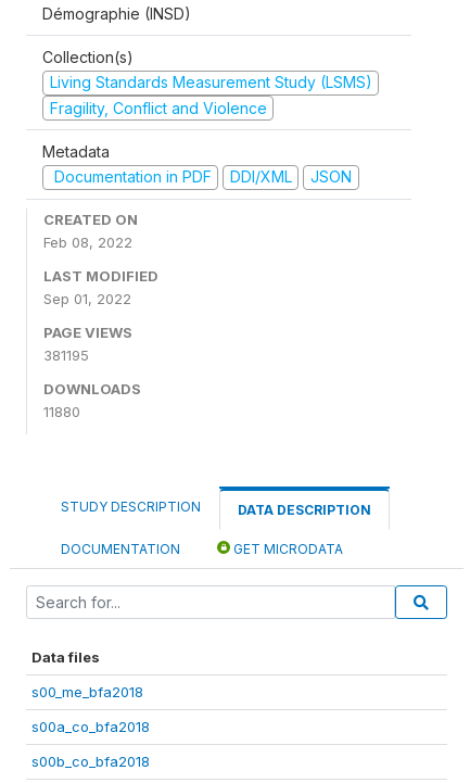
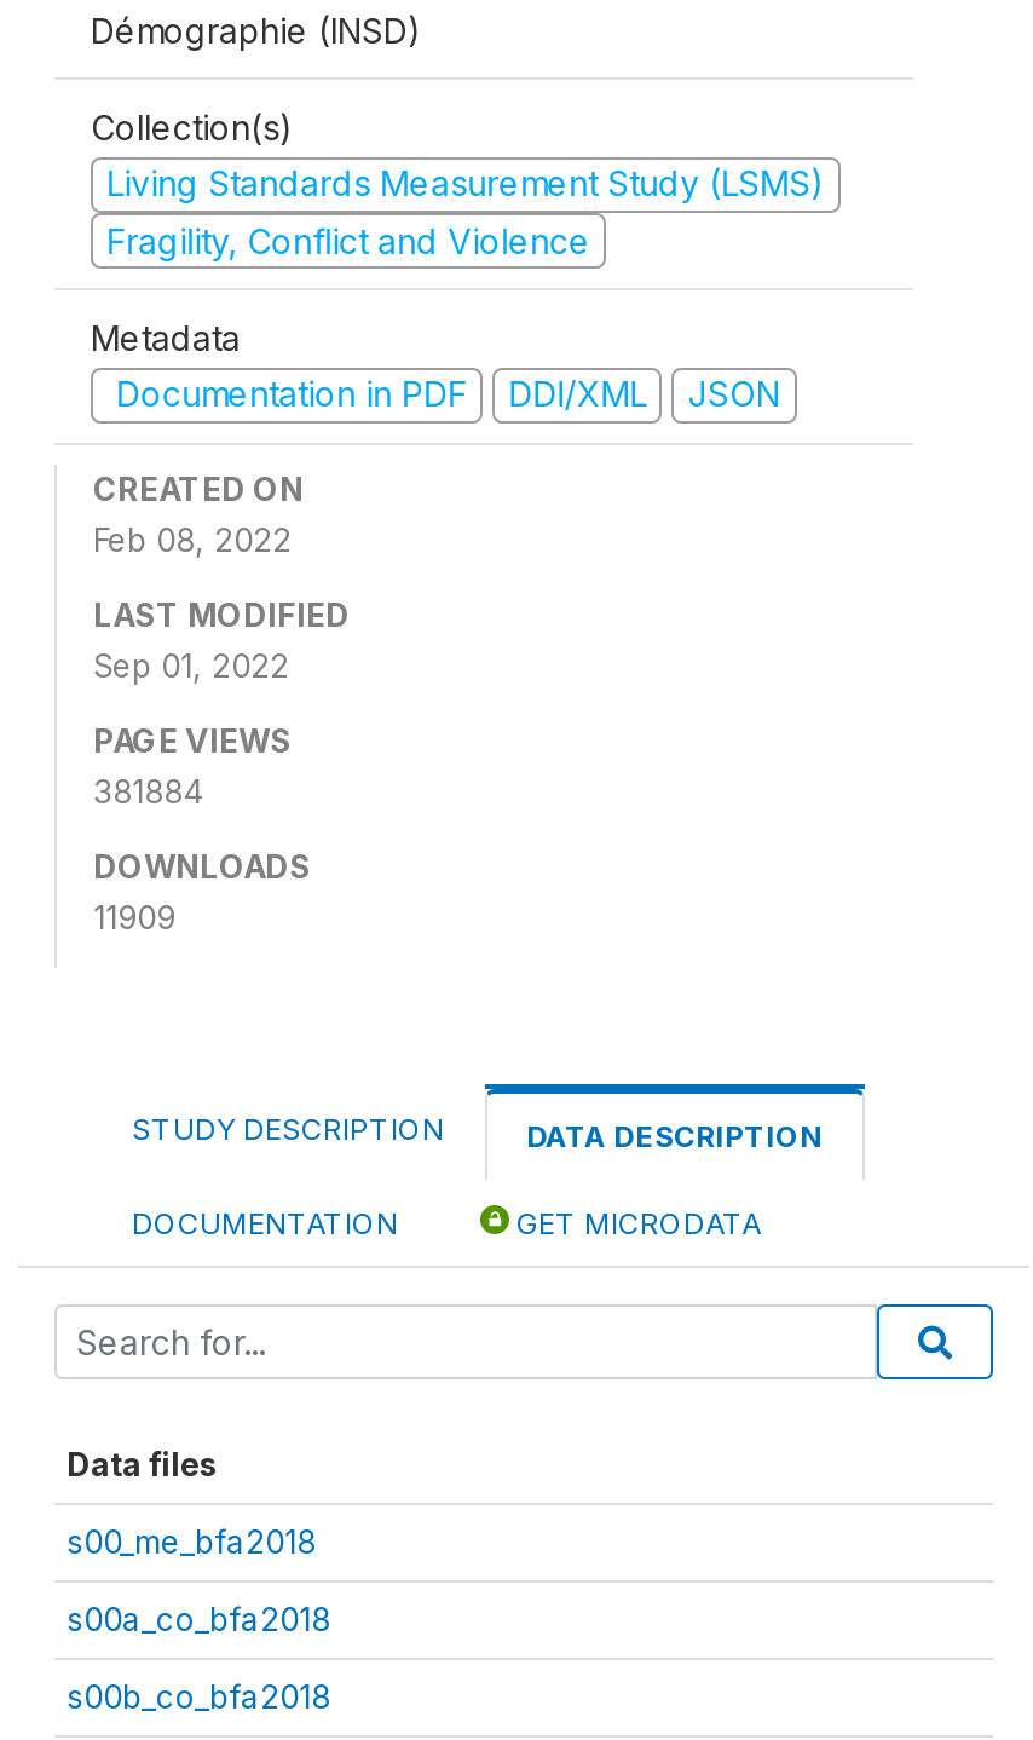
[43,346,89,363] 381195 -> [93,771,202,809] 381884
[43,402,80,420] 11880 -> [93,897,175,935] 11909

